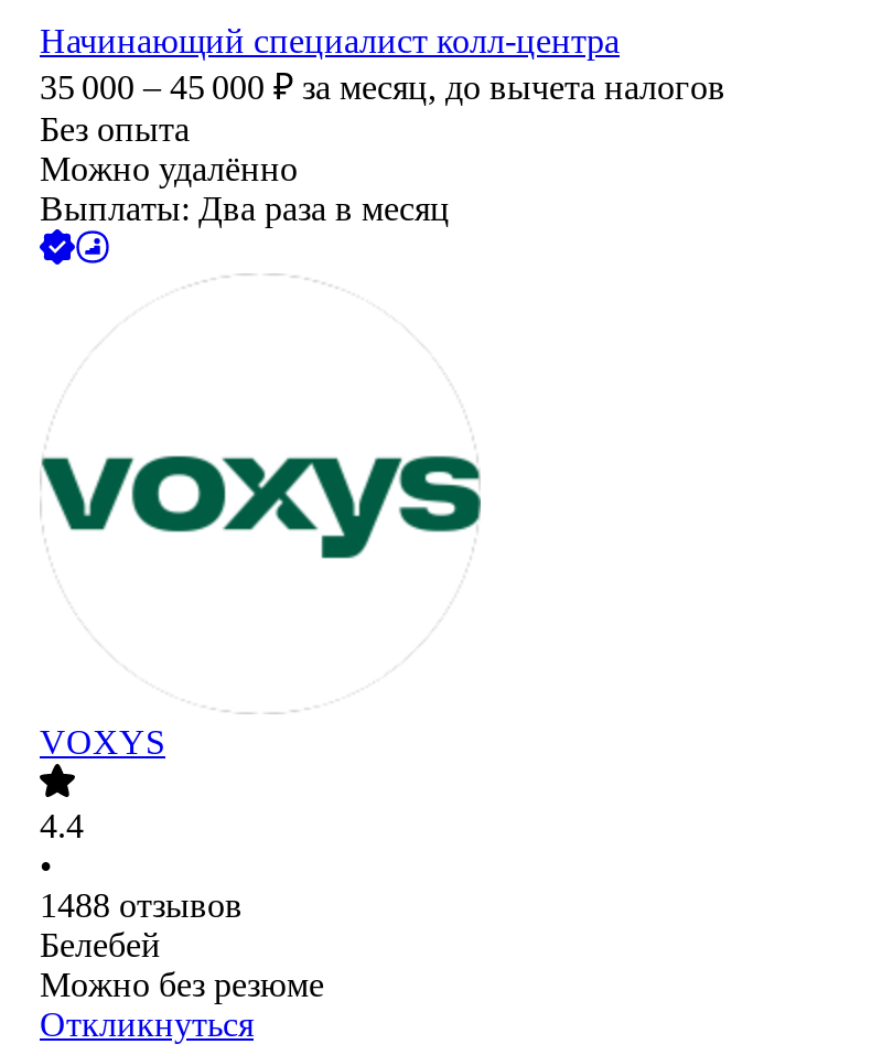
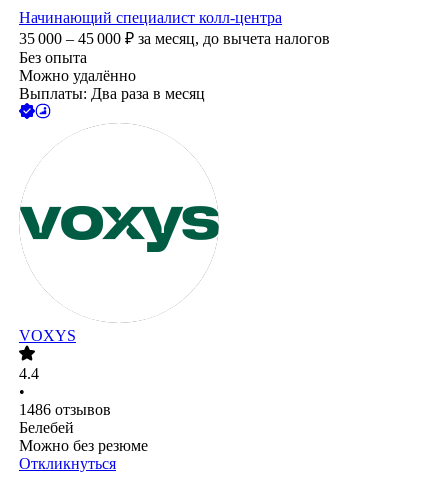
[40,887,243,925] 1488 отзывов -> [19,401,111,418] 1486 отзывов

